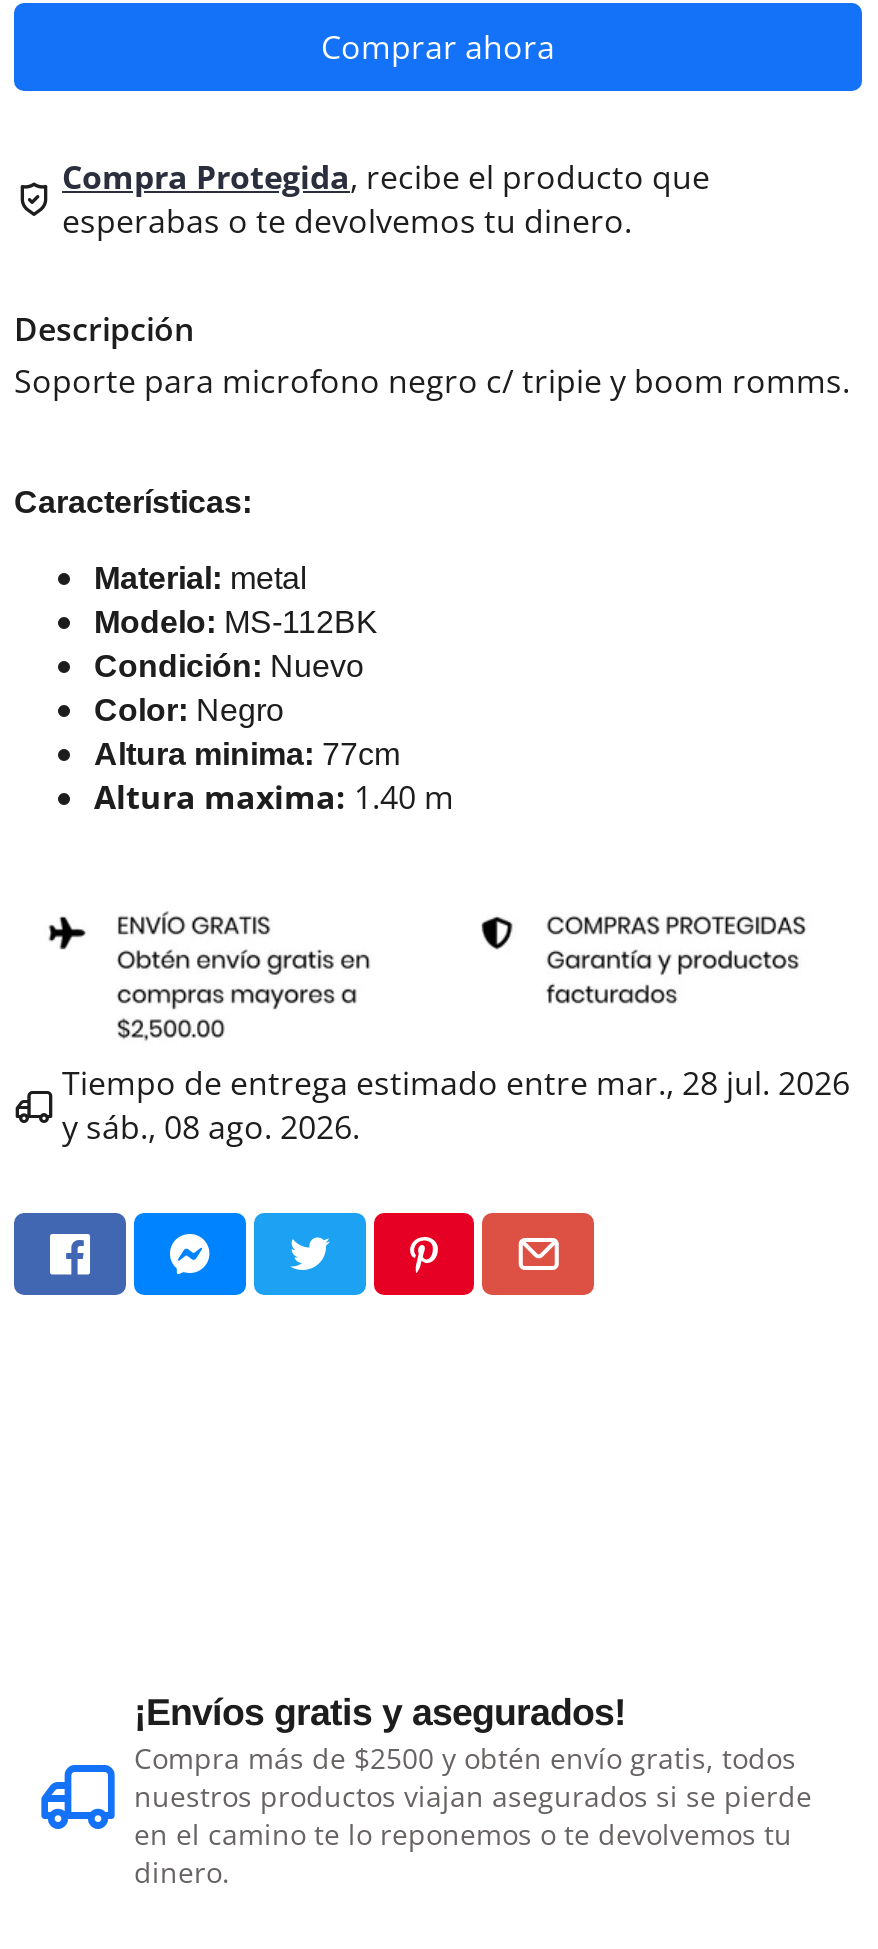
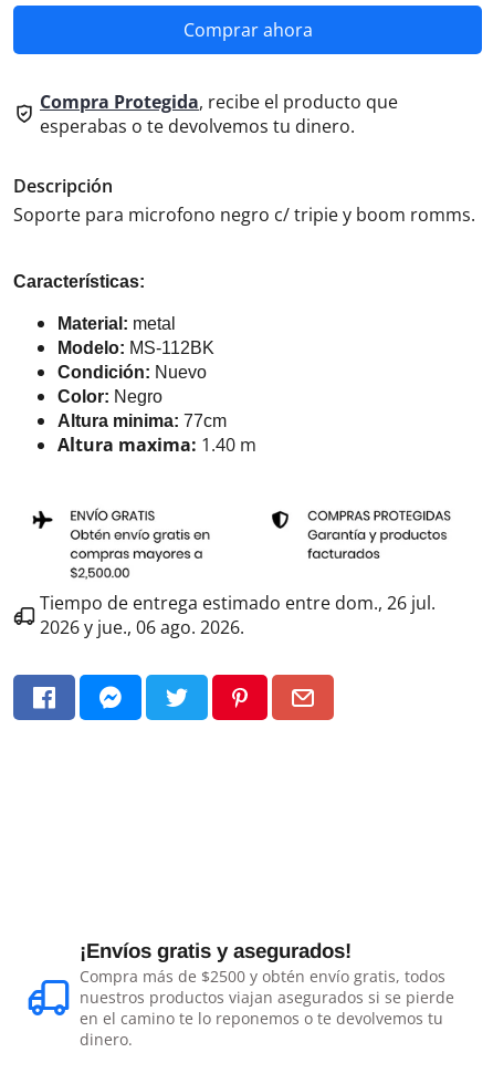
[62,1062,850,1150] Tiempo de entrega estimado entre mar., 28 jul. 2026 | y sáb., 08 ago. 2026. -> [40,591,436,640] Tiempo de entrega estimado entre dom., 26 jul. | 2026 y jue., 06 ago. 2026.

